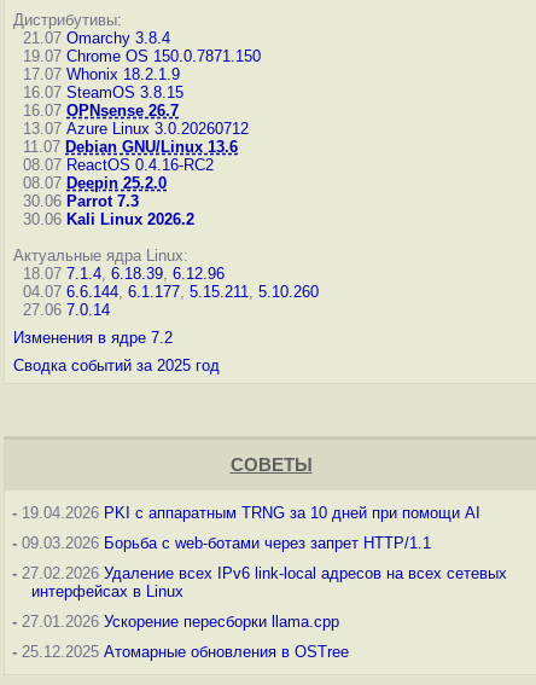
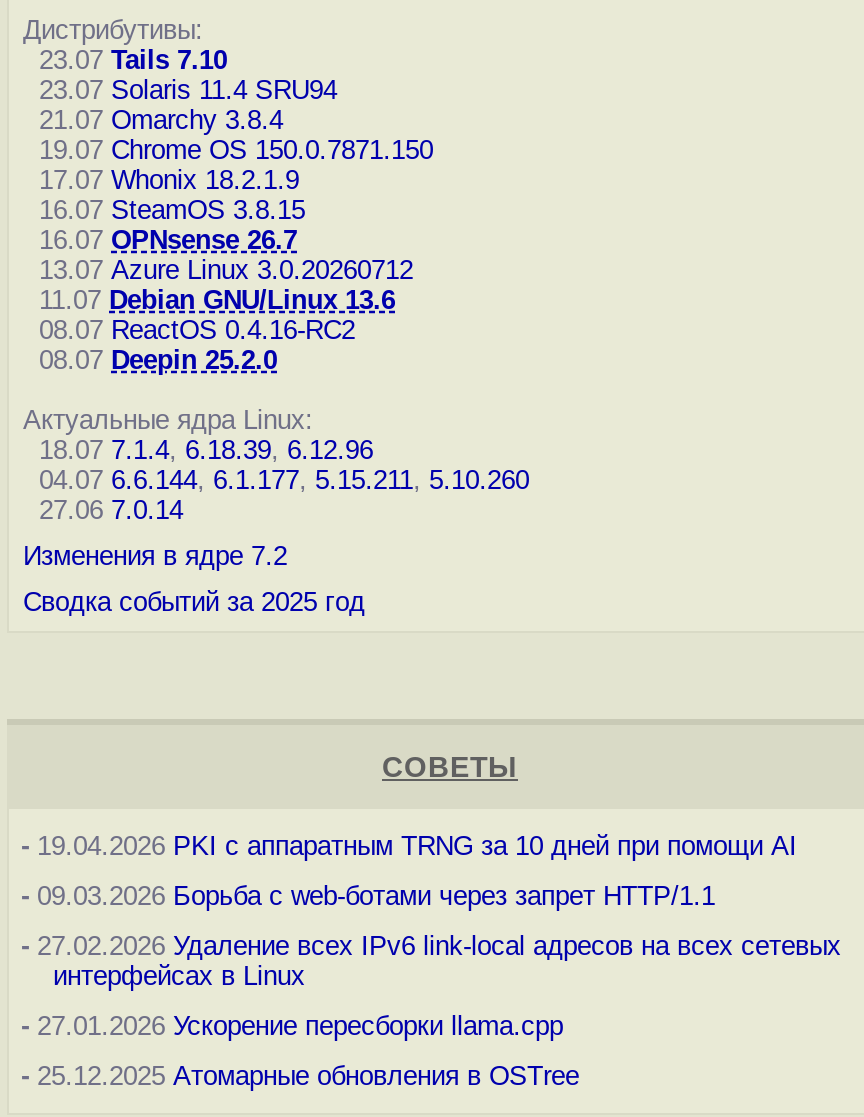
none -> [23,45,337,105] 23.07 Tails 7.10 | 23.07 Solaris 11.4 SRU94
moved [13,29,261,192] -> [23,105,433,375]: 21.07 Omarchy 3.8.4 | 19.07 Chrome OS 150.0.7871.150 | 17.07 Whonix 18.2.1.9 | ... | 08.07 ReactOS 0.4.16-RC2 | 08.07 Deepin 25.2.0
[13,192,194,228] 30.06 Parrot 7.3 | 30.06 Kali Linux 2026.2 -> none

